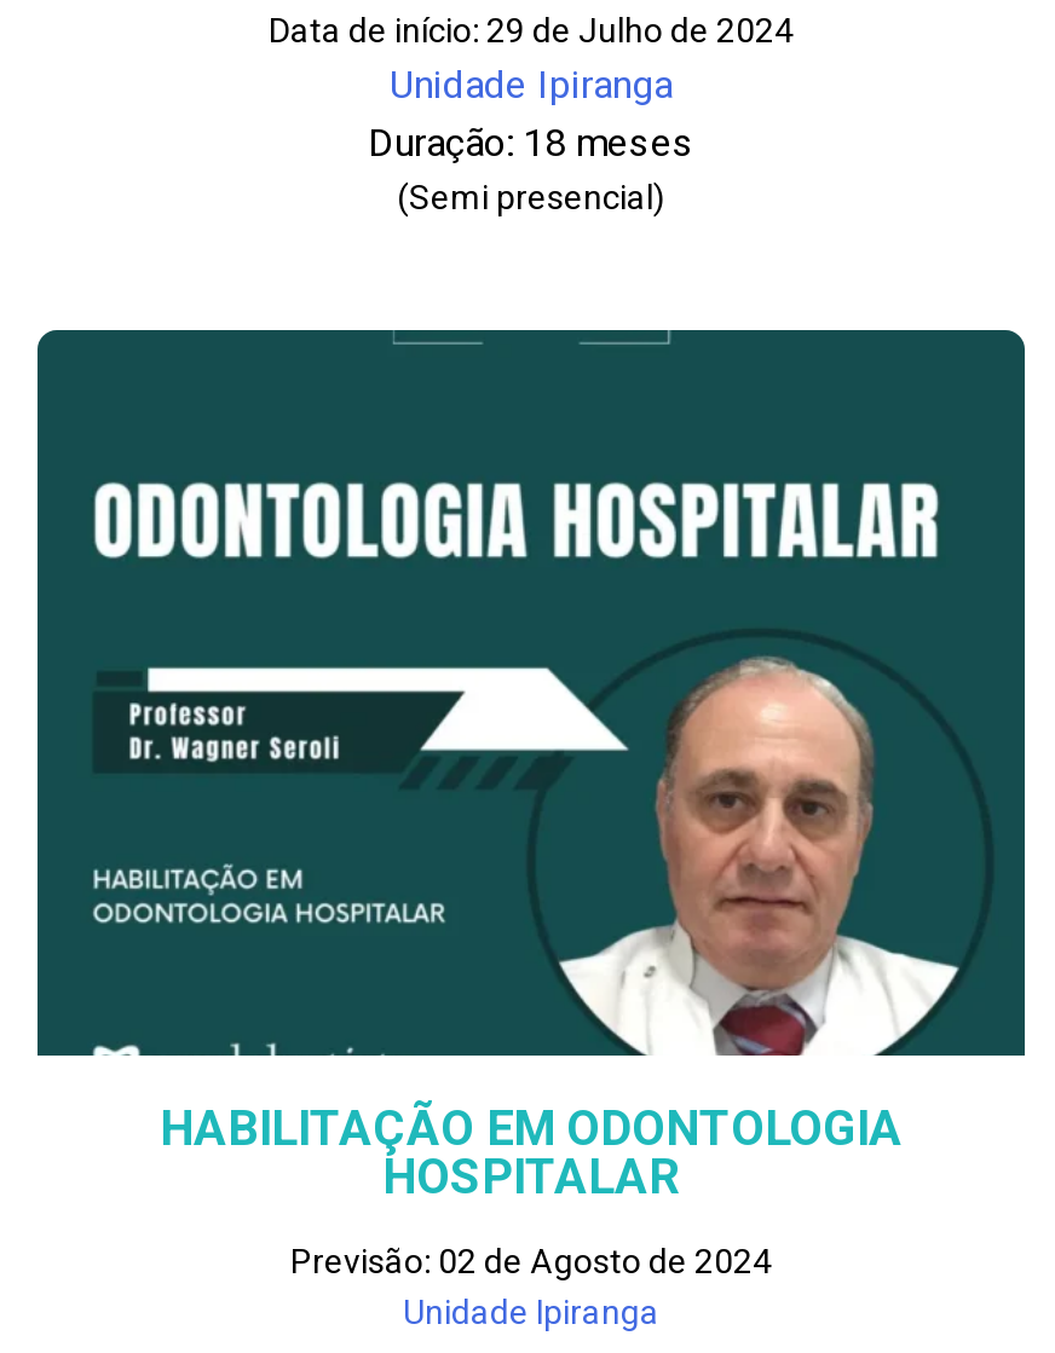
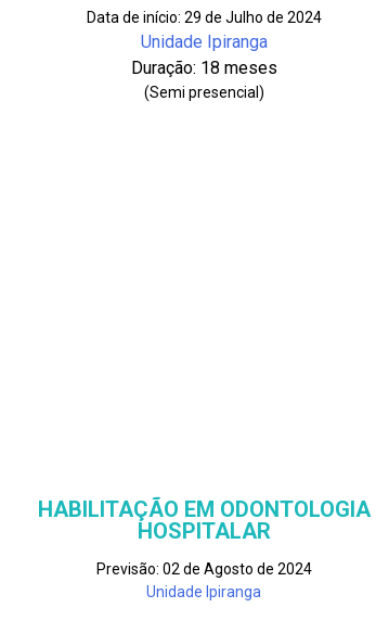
[35,326,1027,1059] [image] -> none

